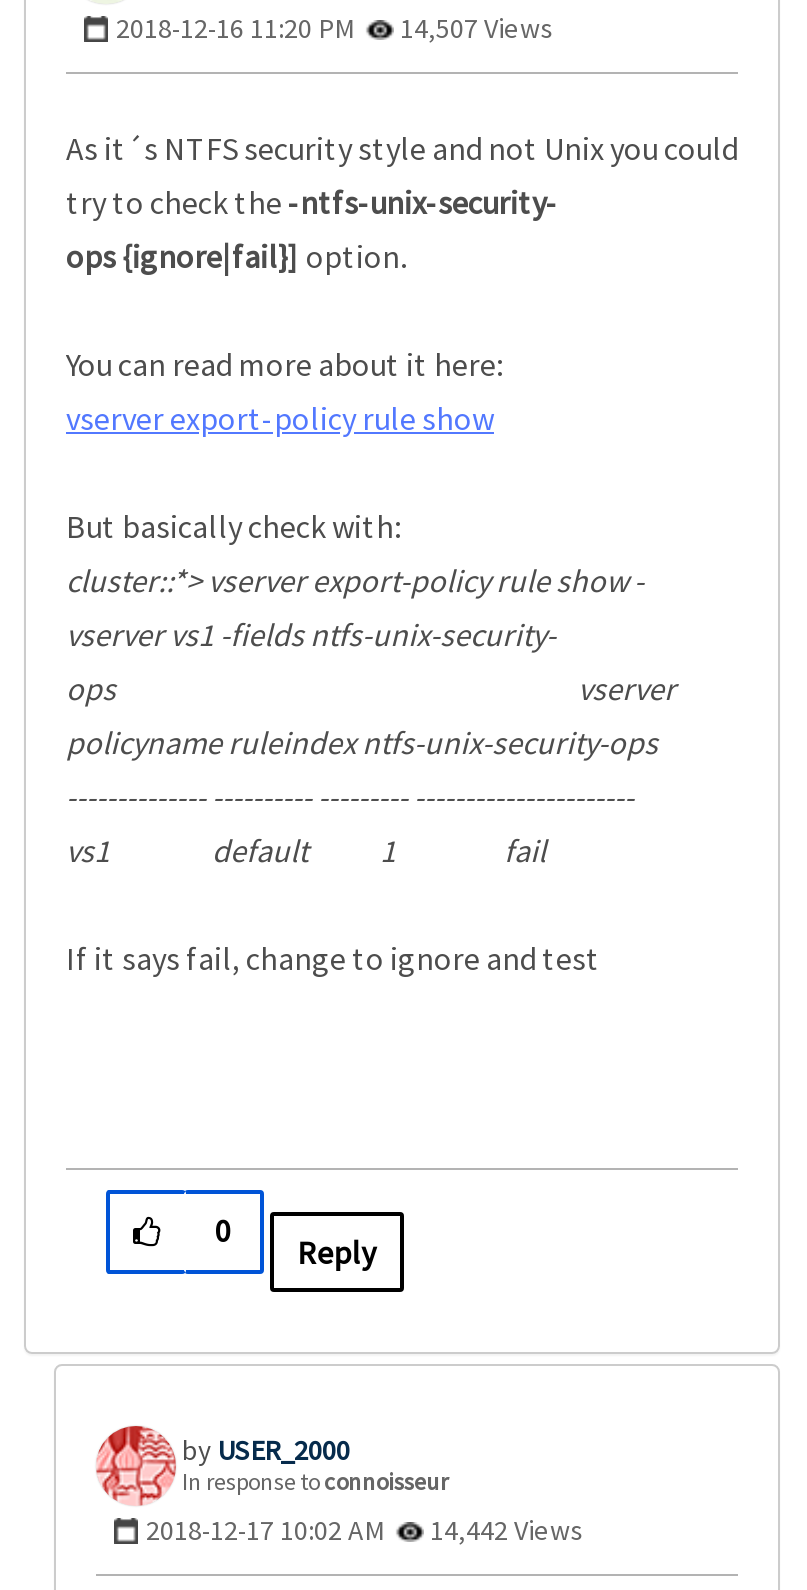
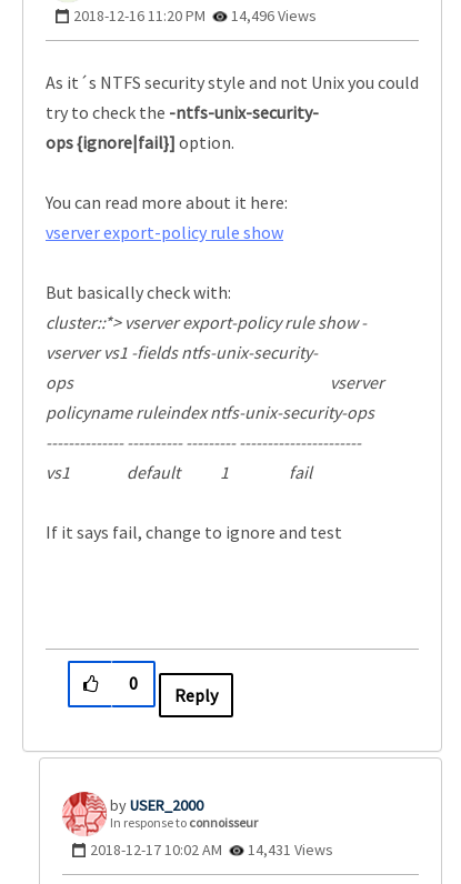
[116,9,554,45] 2018-12-16 11:20 PM 14,507 Views -> [73,5,317,25] 2018-12-16 11:20 PM 14,496 Views
[146,1511,584,1547] 2018-12-17 10:02 AM 14,442 Views -> [90,839,333,859] 2018-12-17 10:02 AM 14,431 Views

